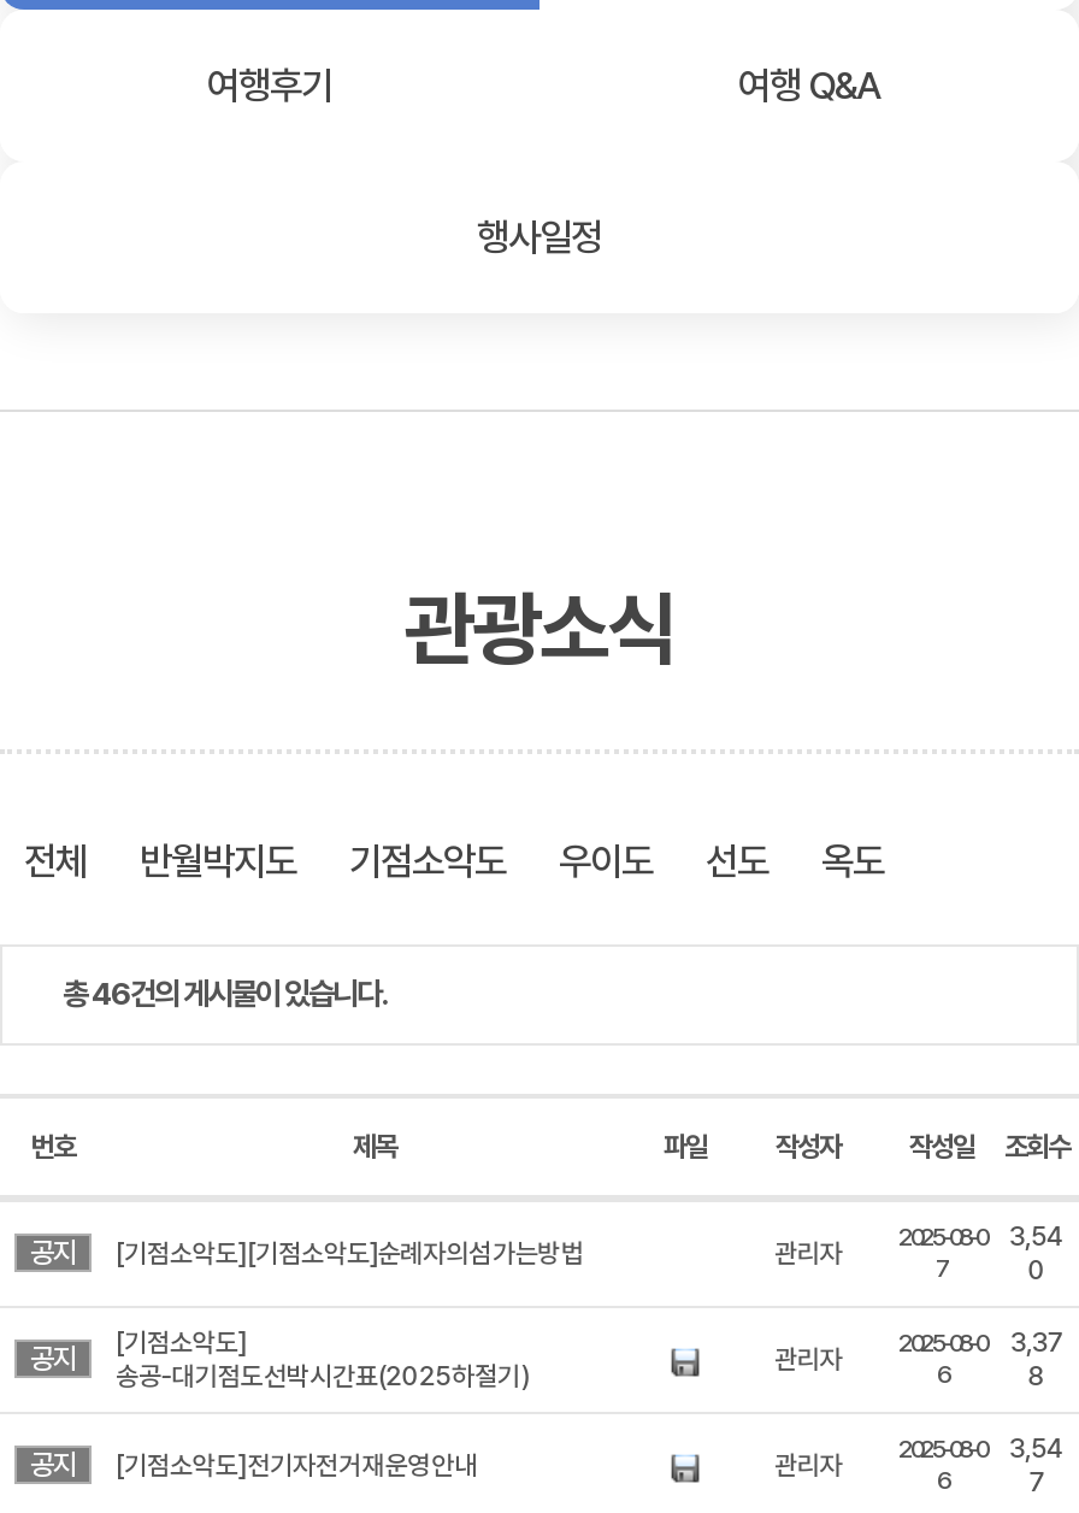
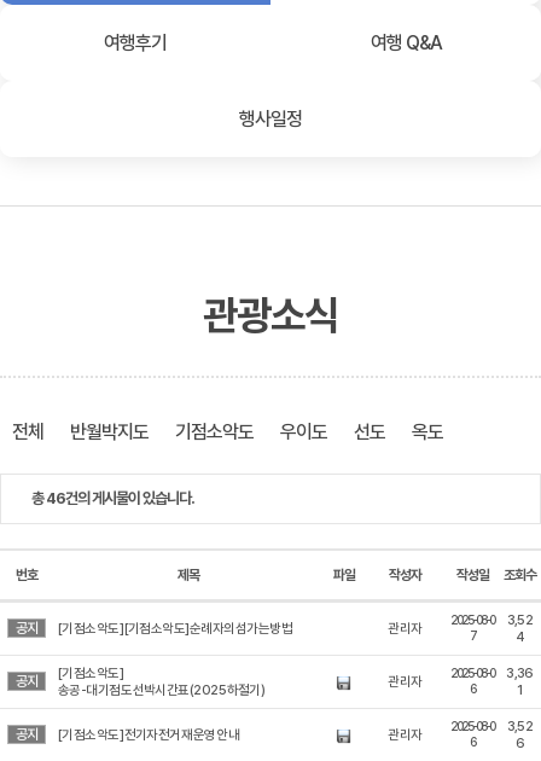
[1009,1219,1064,1253] 3,54 -> [507,611,533,628] 3,52
[1028,1253,1046,1287] 0 -> [515,628,524,645] 4
[1011,1325,1063,1359] 3,37 -> [506,664,534,681] 3,36
[1028,1359,1046,1393] 8 -> [517,681,523,698] 1
[1009,1431,1064,1465] 3,54 -> [507,718,533,734] 3,52
[1029,1465,1045,1499] 7 -> [515,734,524,751] 6

